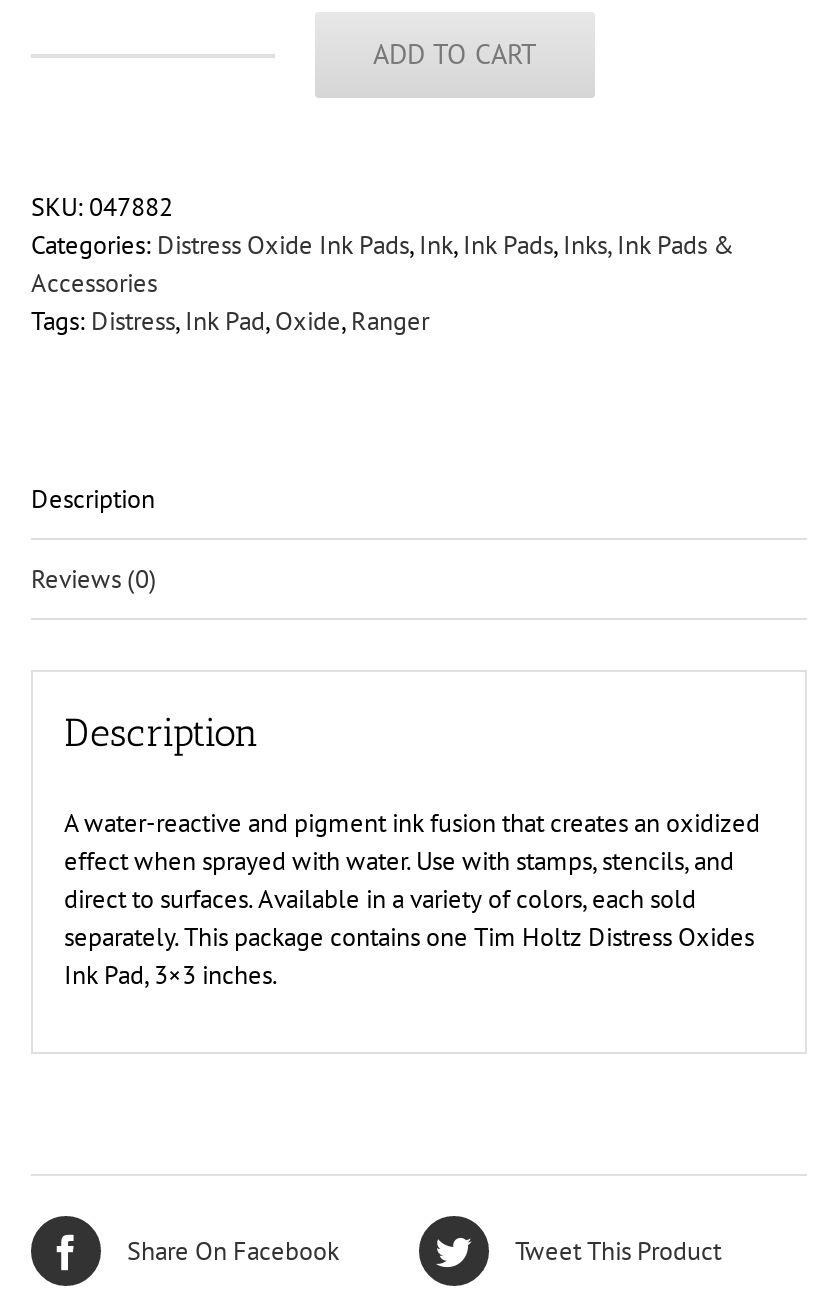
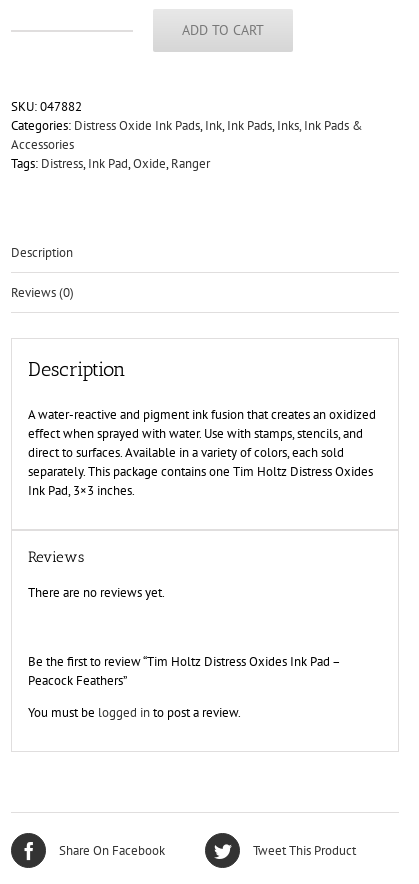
none -> [27,548,164,601] Reviews | There are no reviews yet.
none -> [27,653,339,721] Be the first to review “Tim Holtz Distress Oxides Ink Pad – | Peacock Feathers” | You must be logged in to post a review.

